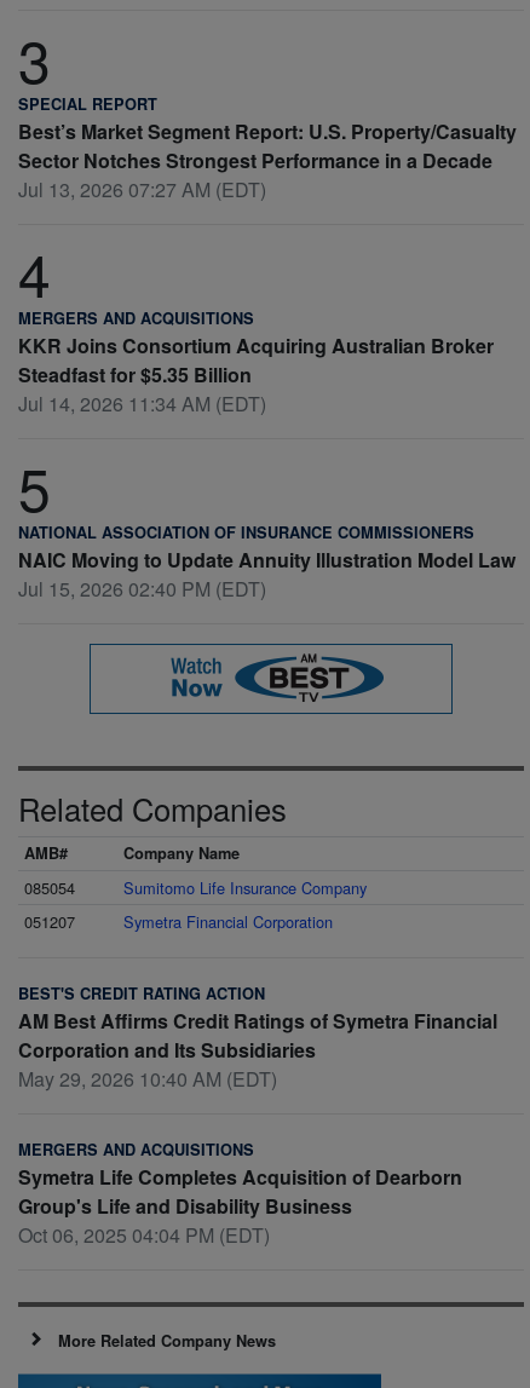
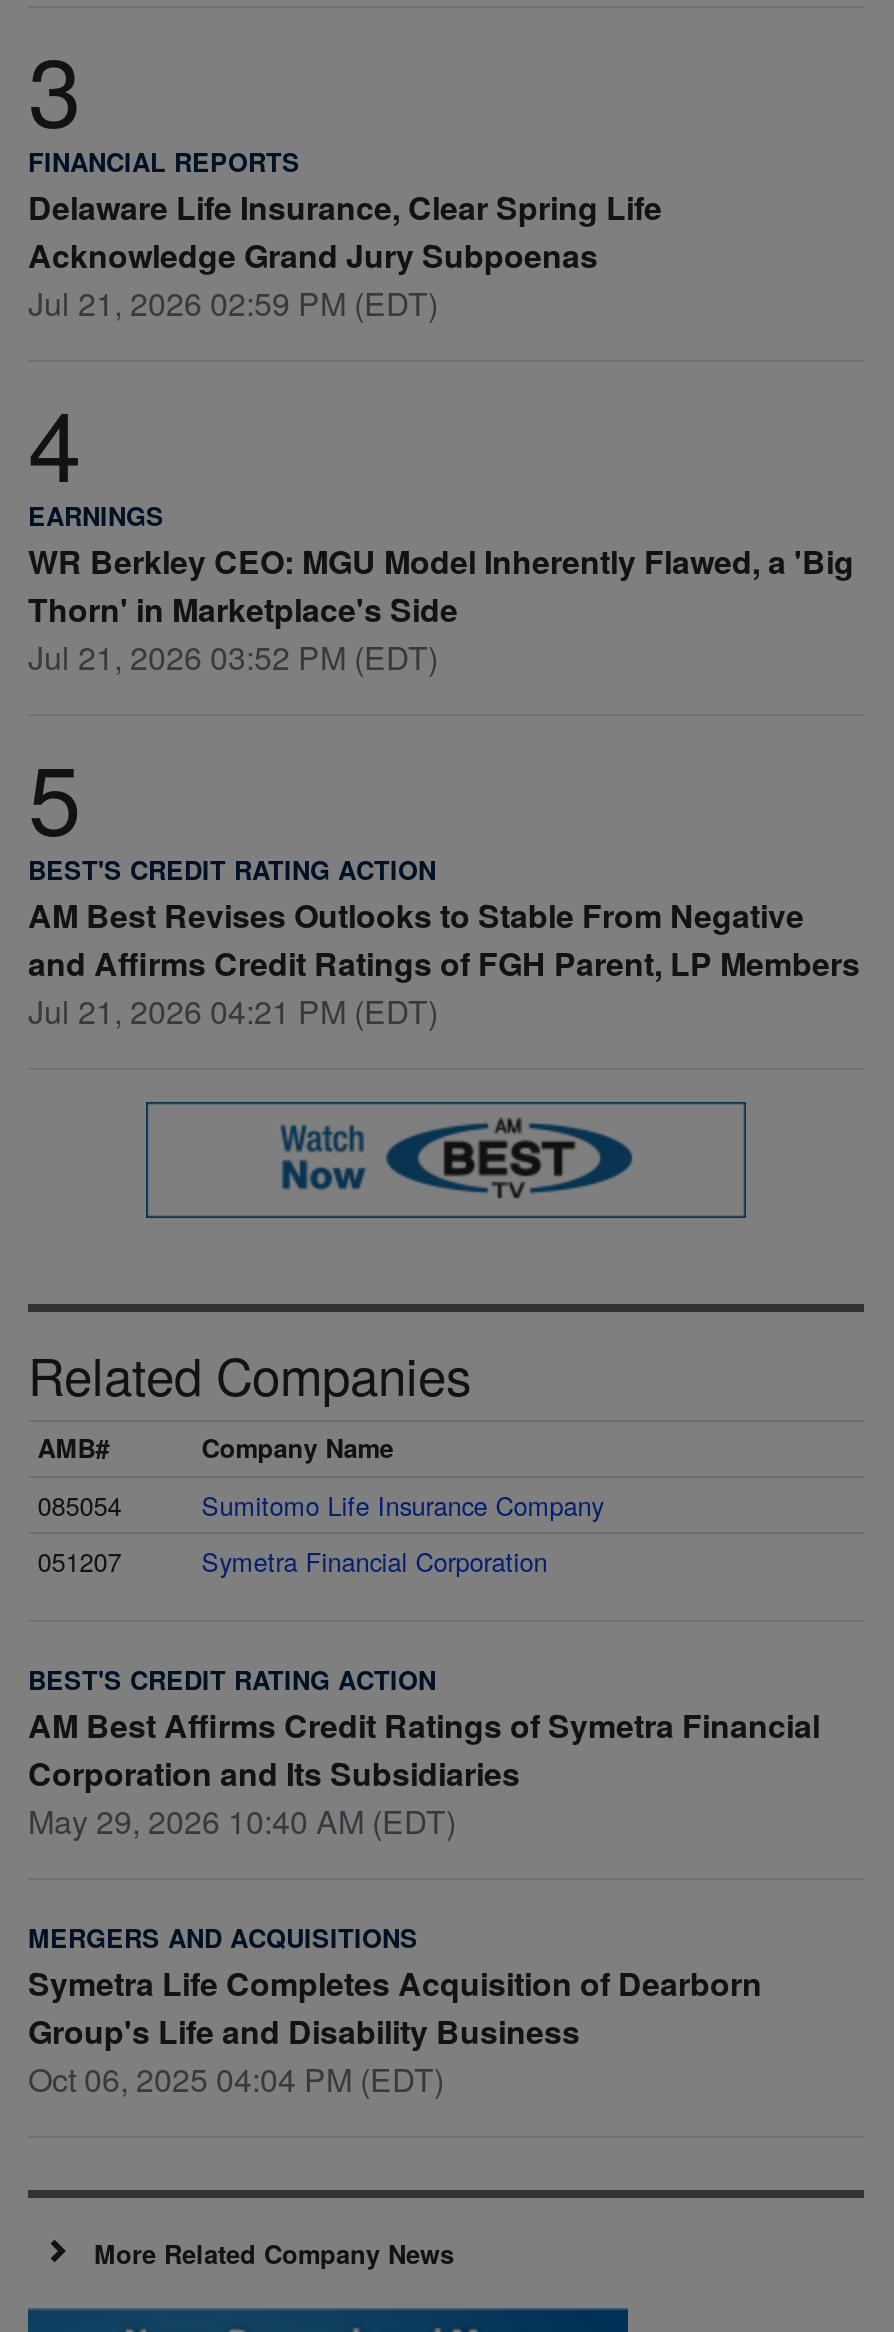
[18,93,517,203] SPECIAL REPORT | Best’s Market Segment Report: U.S. Property/Casualty | Sector Notches Strongest Performance in a Decade | Jul 13, 2026 07:27 AM (EDT) -> [28,143,662,325] FINANCIAL REPORTS | Delaware Life Insurance, Clear Spring Life | Acknowledge Grand Jury Subpoenas | Jul 21, 2026 02:59 PM (EDT)
[18,307,494,417] MERGERS AND ACQUISITIONS | KKR Joins Consortium Acquiring Australian Broker | Steadfast for $5.35 Billion | Jul 14, 2026 11:34 AM (EDT) -> [28,497,854,679] EARNINGS | WR Berkley CEO: MGU Model Inherently Flawed, a 'Big | Thorn' in Marketplace's Side | Jul 21, 2026 03:52 PM (EDT)
[18,521,515,602] NATIONAL ASSOCIATION OF INSURANCE COMMISSIONERS | NAIC Moving to Update Annuity Illustration Model Law | Jul 15, 2026 02:40 PM (EDT) -> [28,851,860,1033] BEST'S CREDIT RATING ACTION | AM Best Revises Outlooks to Stable From Negative | and Affirms Credit Ratings of FGH Parent, LP Members | Jul 21, 2026 04:21 PM (EDT)

